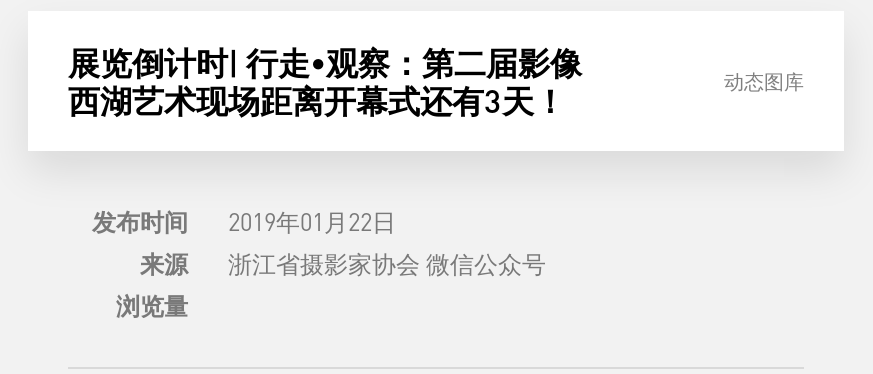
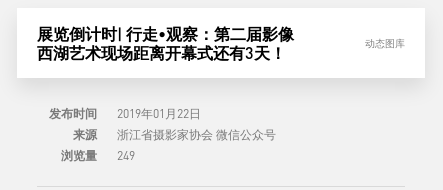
none -> [117,148,135,163] 249

